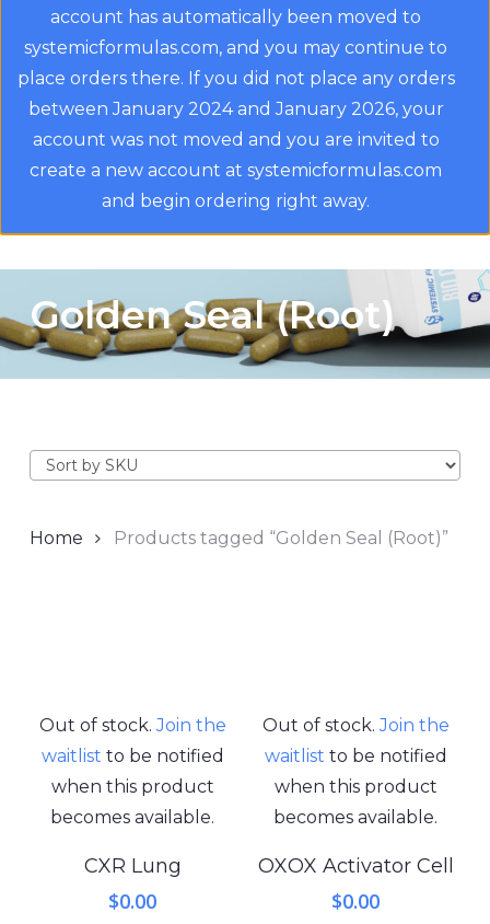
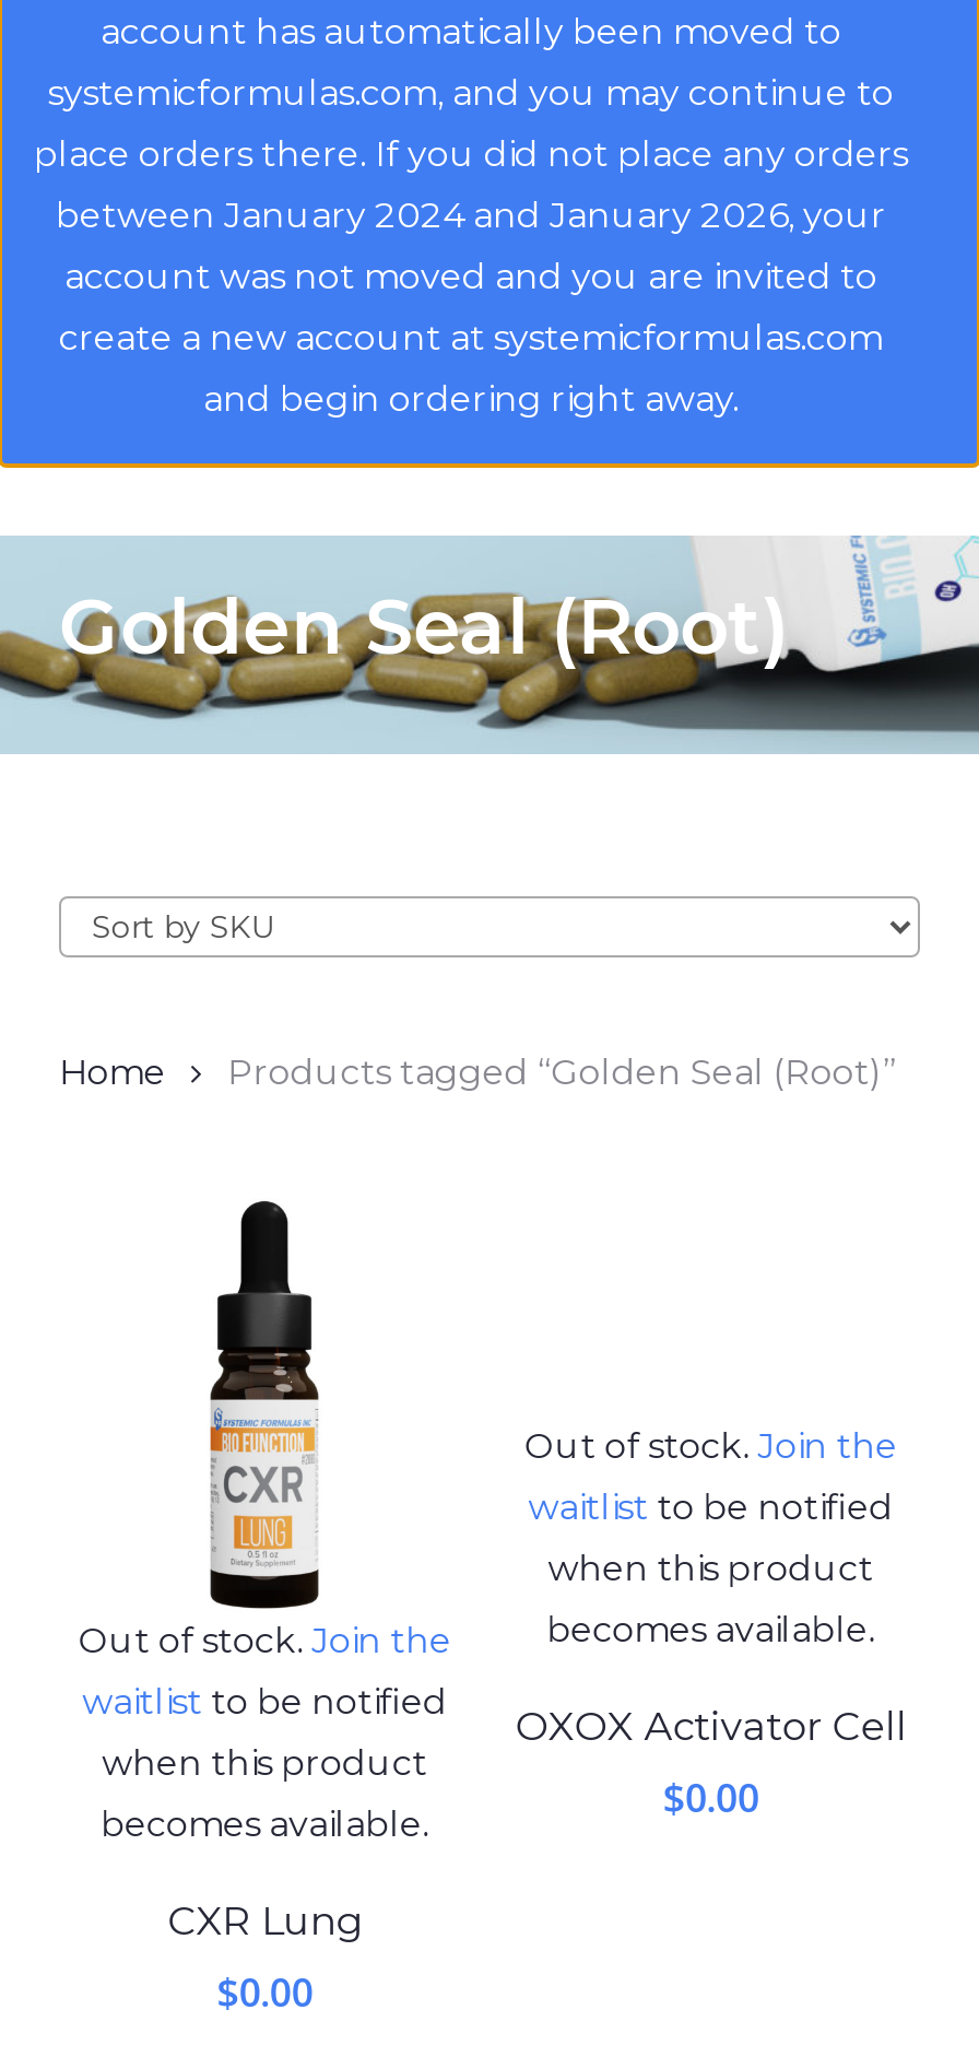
none -> [208,1198,321,1609] [image]

